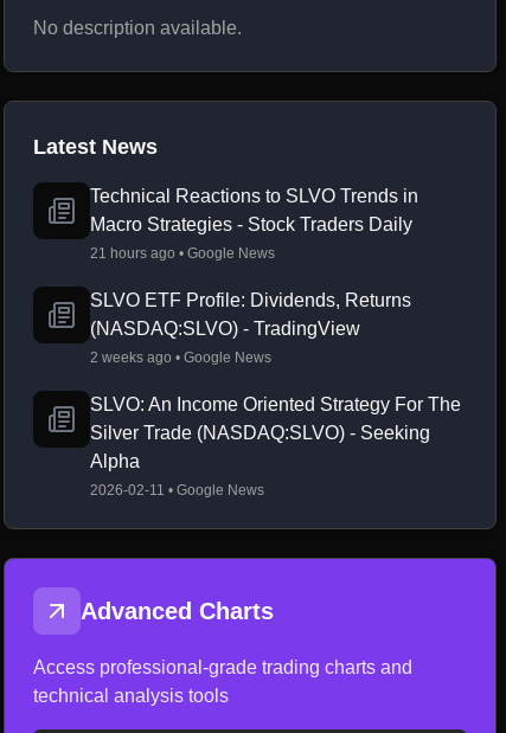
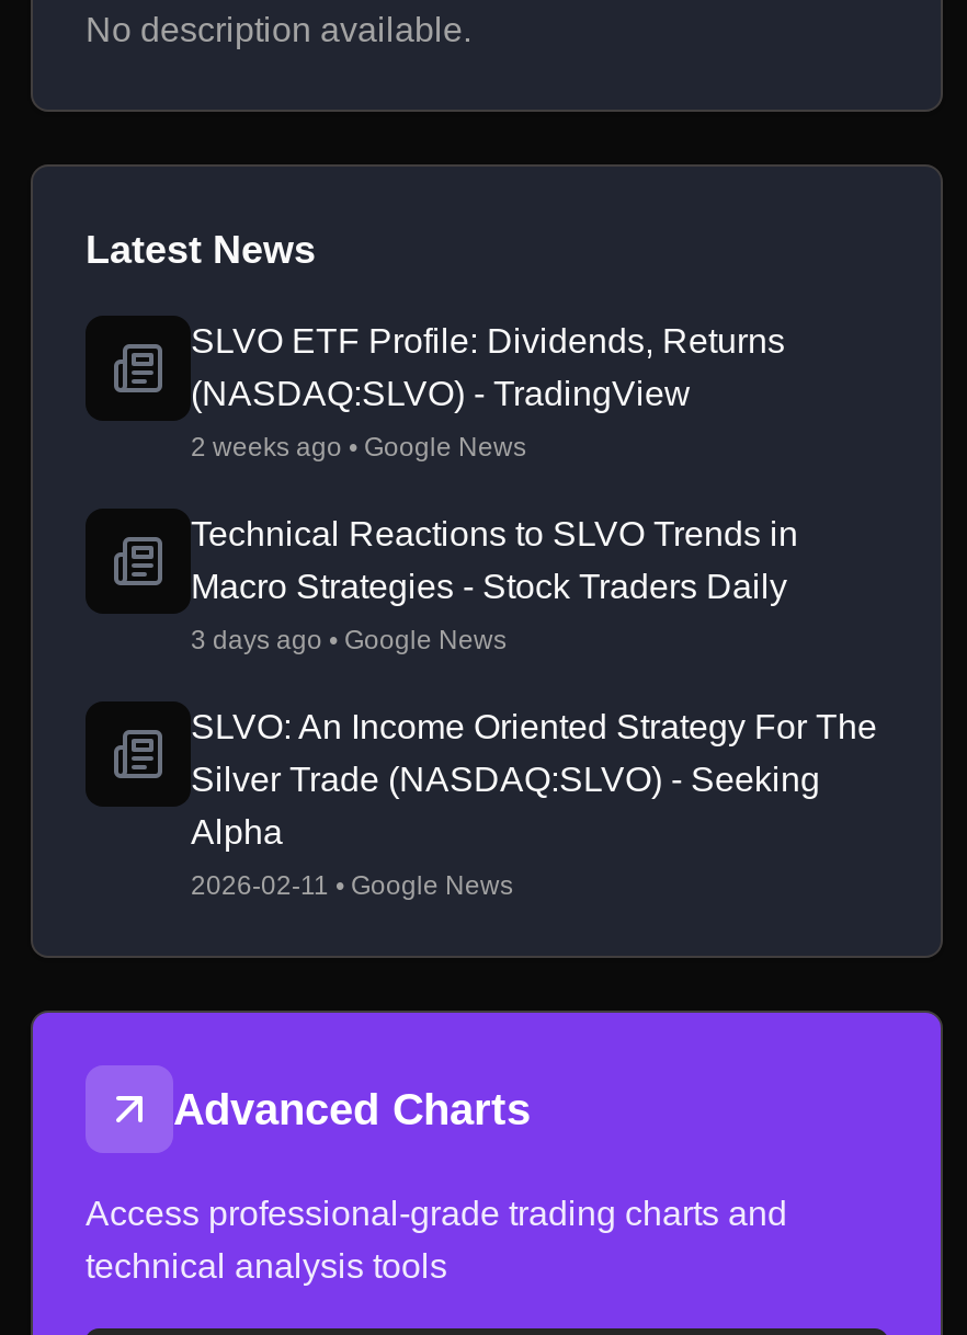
moved [90,186,418,234] -> [191,515,798,605]: Technical Reactions to SLVO Trends in | Macro Strategies - Stock Traders Daily
[90,245,275,262] 21 hours ago • Google News -> none
moved [90,290,411,366] -> [191,322,785,463]: SLVO ETF Profile: Dividends, Returns | (NASDAQ:SLVO) - TradingView | 2 weeks ago • Google News
none -> [191,625,507,655] 3 days ago • Google News

